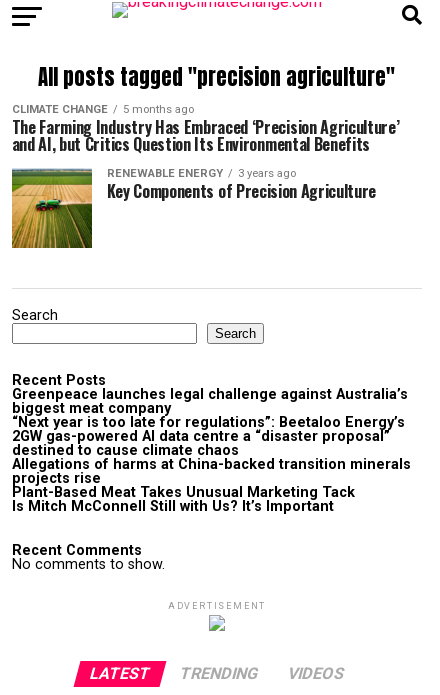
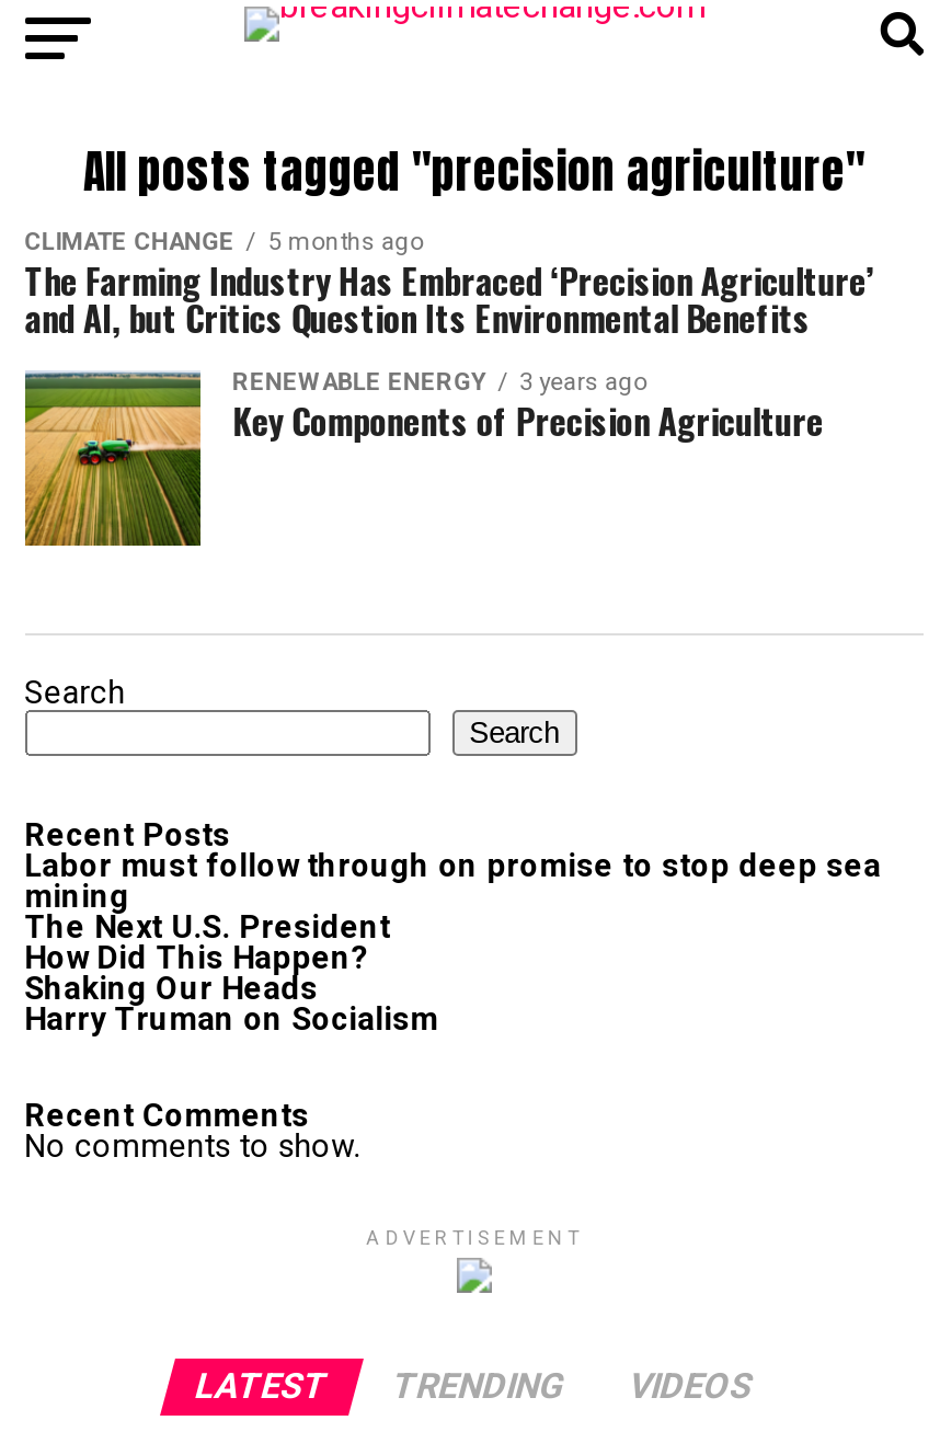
[12,386,411,515] Greenpeace launches legal challenge against Australia’s | biggest meat company | “Next year is too late for regulations”: Beetaloo Energy’s | 2GW gas-powered AI data centre a “disaster proposal” | destined to cause climate chaos | Allegations of harms at China-backed transition minerals | projects rise | Plant-Based Meat Takes Unusual Marketing Tack | Is Mitch McConnell Still with Us? It’s Important -> [25,848,881,1039] Labor must follow through on promise to stop deep sea | mining | The Next U.S. President | How Did This Happen? | Shaking Our Heads | Harry Truman on Socialism

